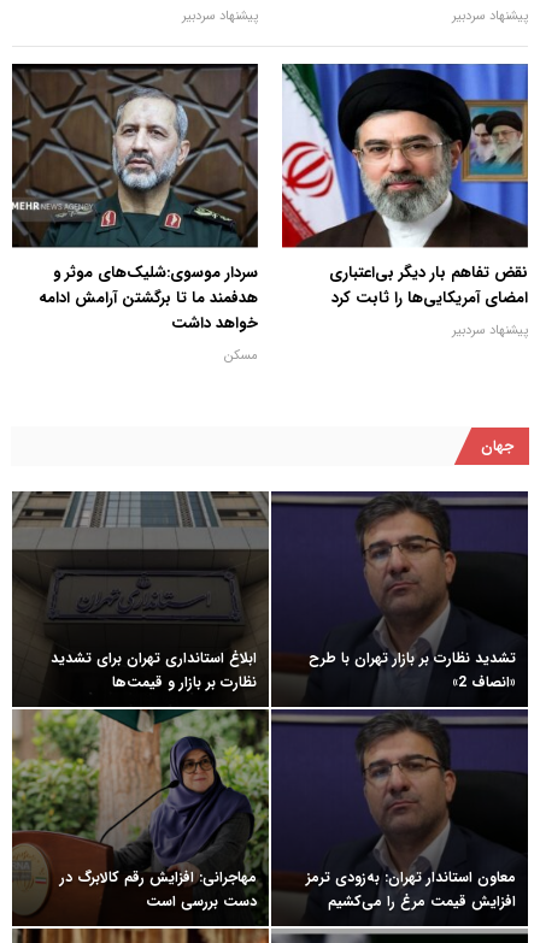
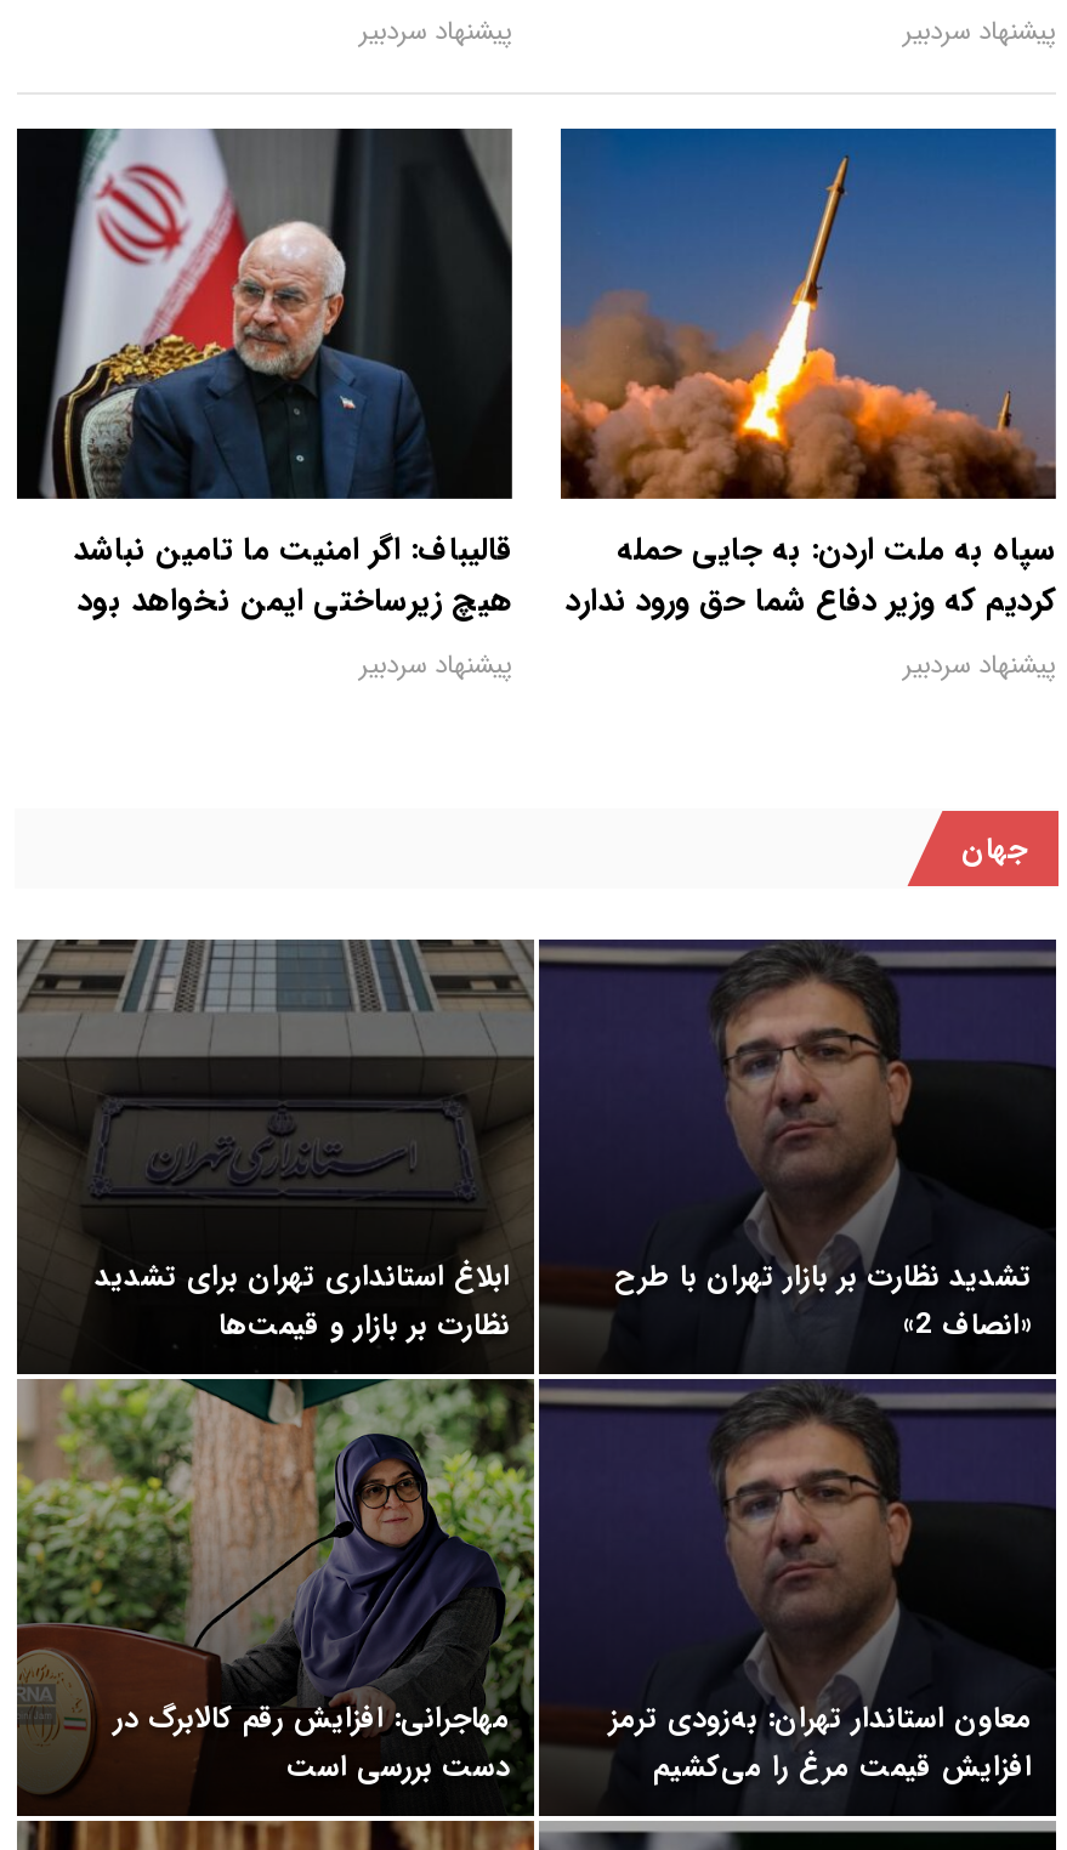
[11,63,258,366] [image] | سردار موسوی:شلیک‌های موثر و | هدفمند ما تا برگشتن آرامش ادامه | خواهد داشت | مسکن -> [15,126,512,686] [image] | قالیباف: اگر امنیت ما تامین نباشد | هیچ زیرساختی ایمن نخواهد بود | پیشنهاد سردبیر
[281,63,528,310] [image] | نقض تفاهم بار دیگر بی‌اعتباری | امضای آمریکایی‌ها را ثابت کرد -> [558,126,1056,625] [image] | سپاه به ملت اردن: به جایی حمله | کردیم که وزیر دفاع شما حق ورود ندارد

